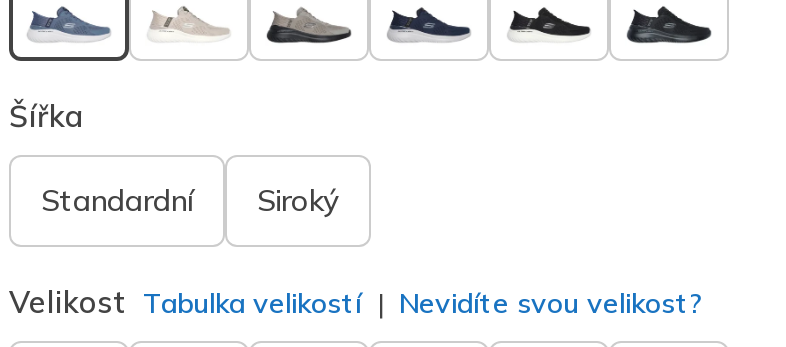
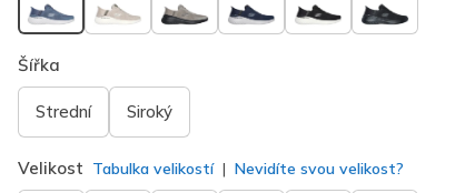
[41,182,193,220] Standardní -> [36,101,91,123] Strední

